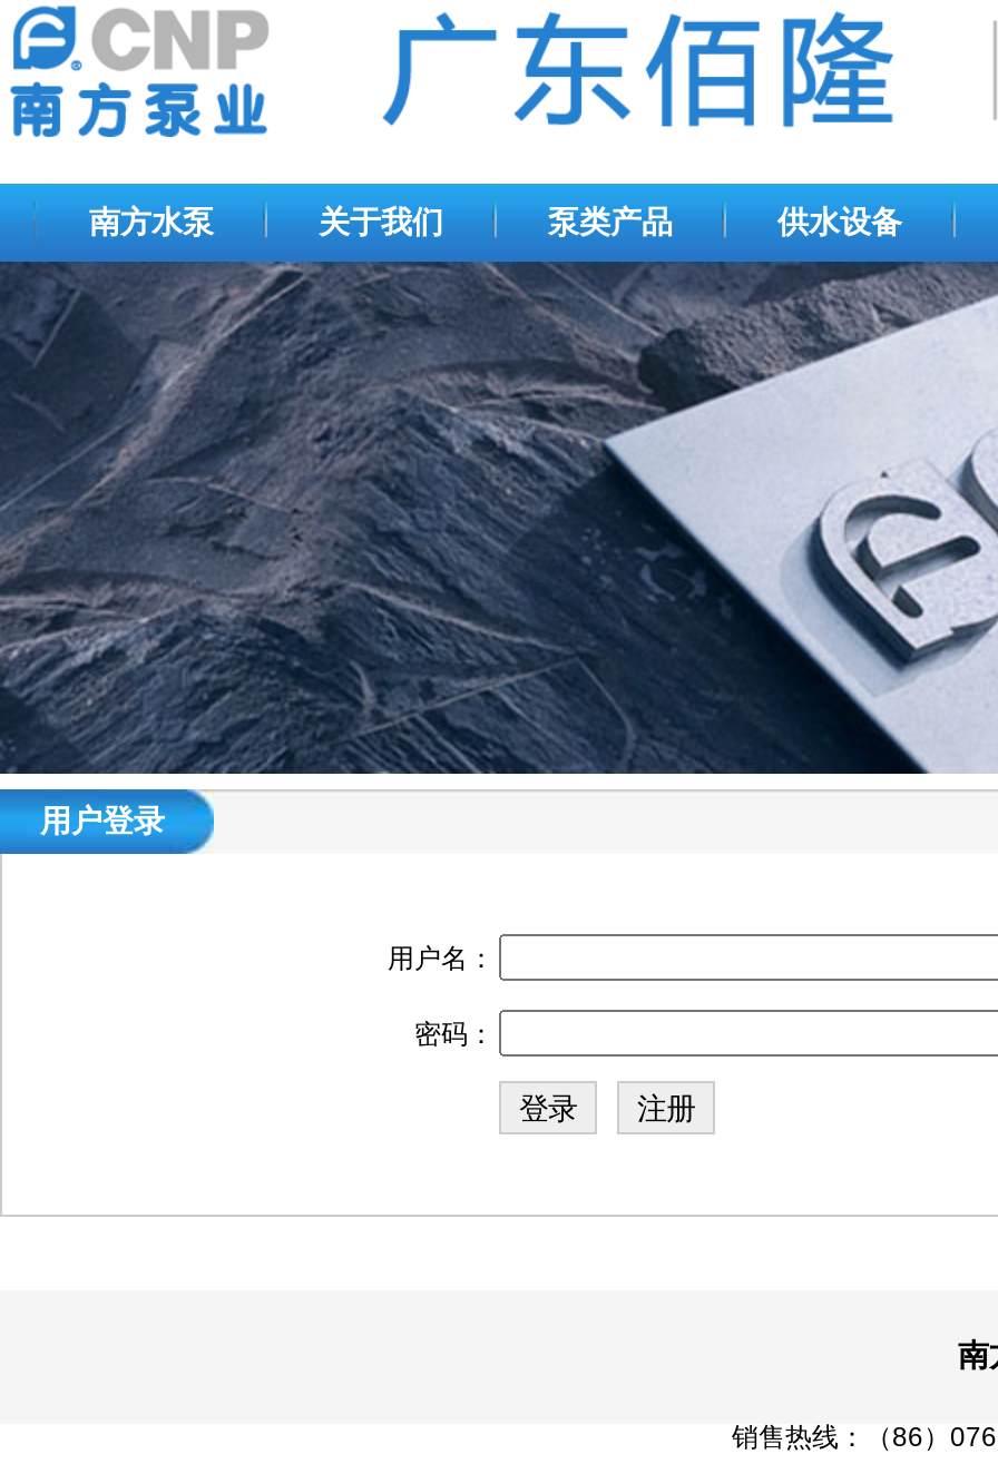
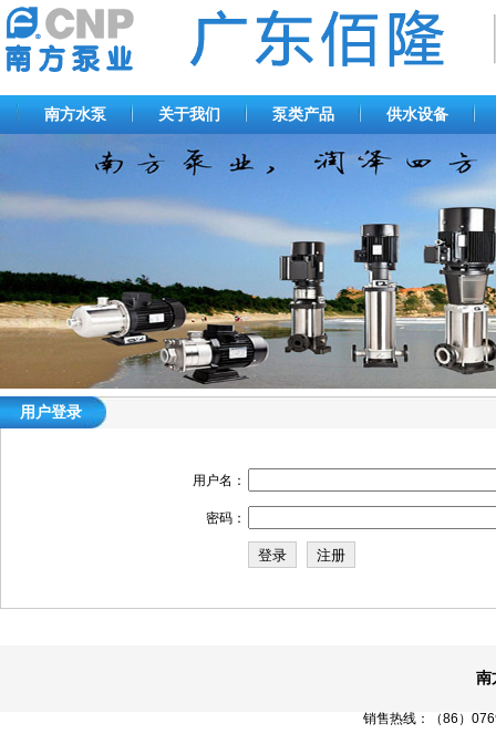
[7,259,991,776] [image] -> [3,134,493,390] [image]

